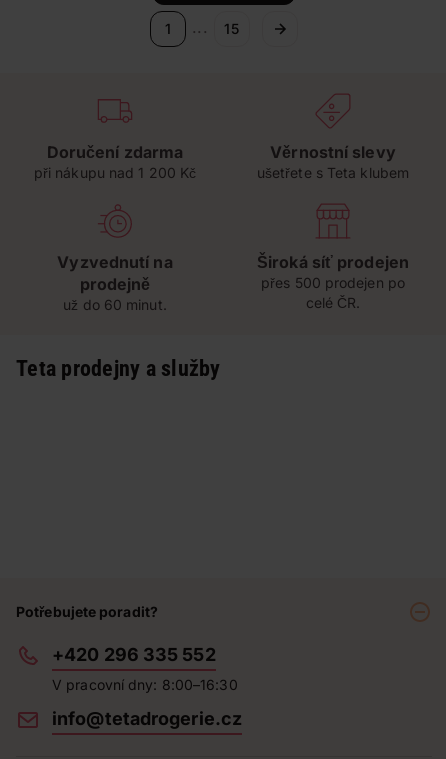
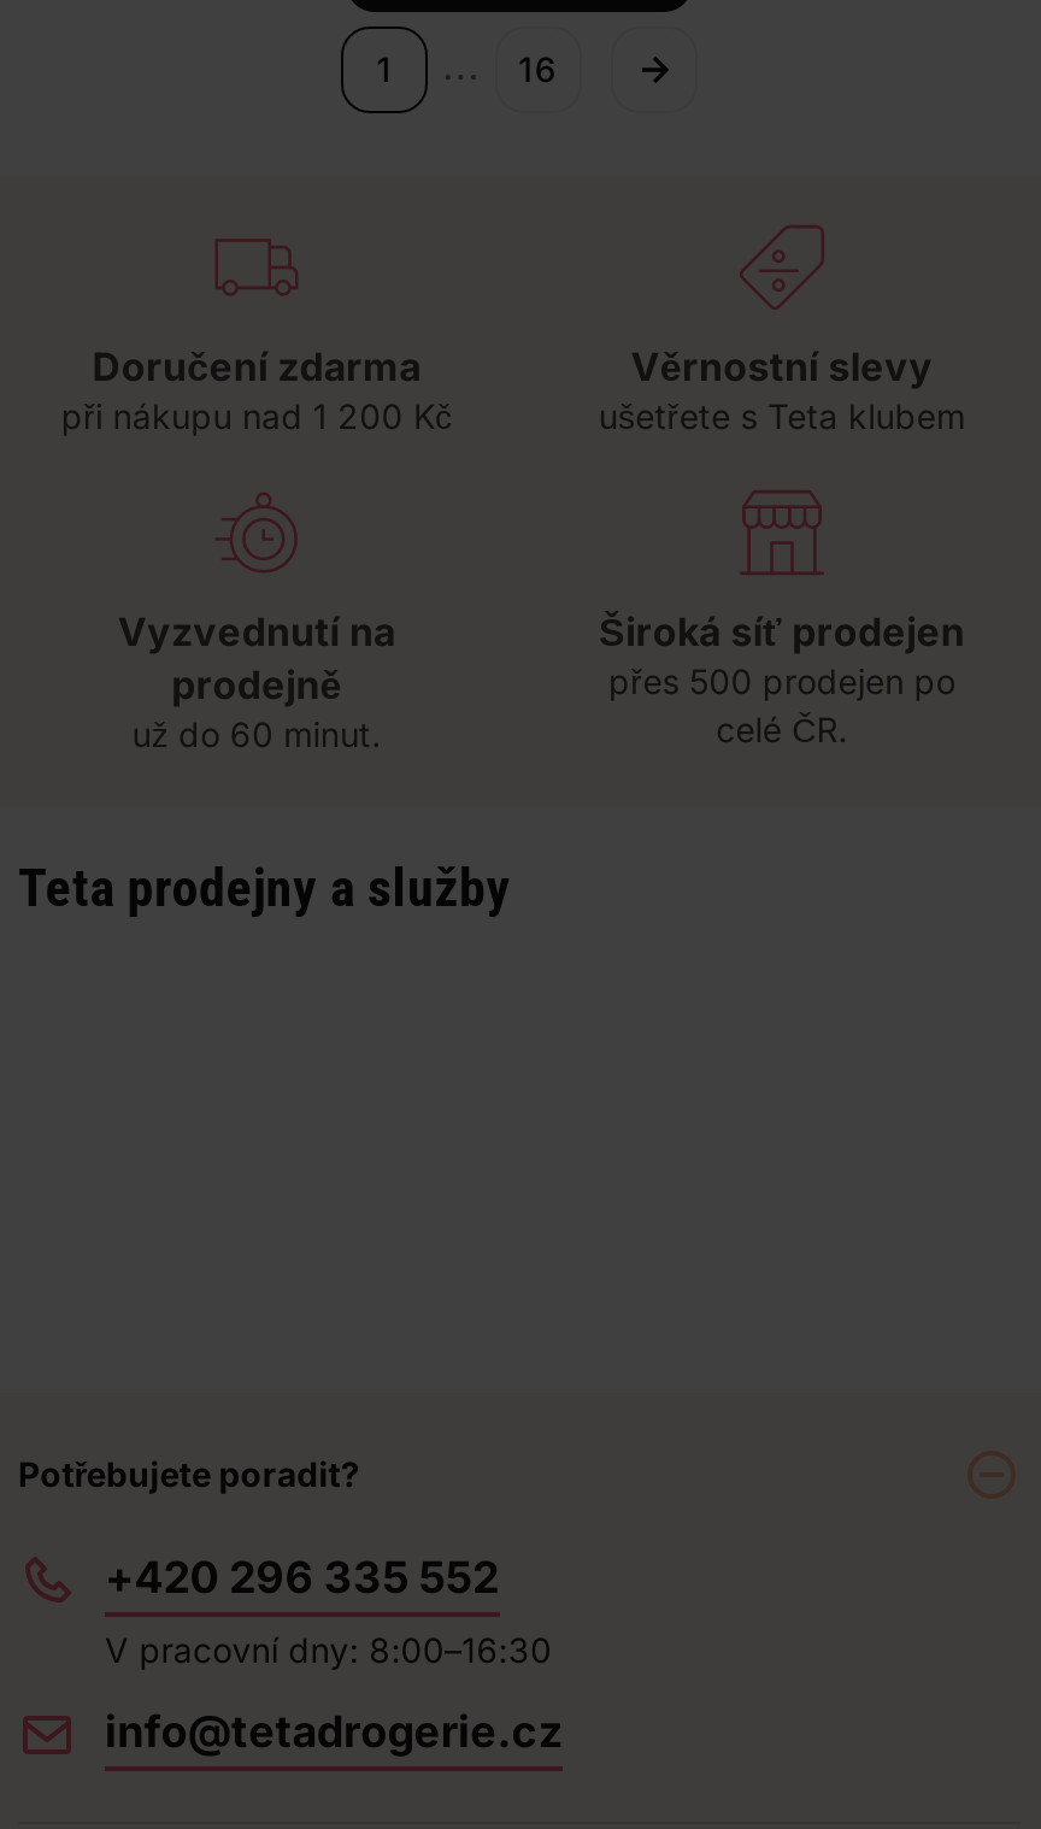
[224,20,240,37] 15 -> [518,48,558,89] 16

